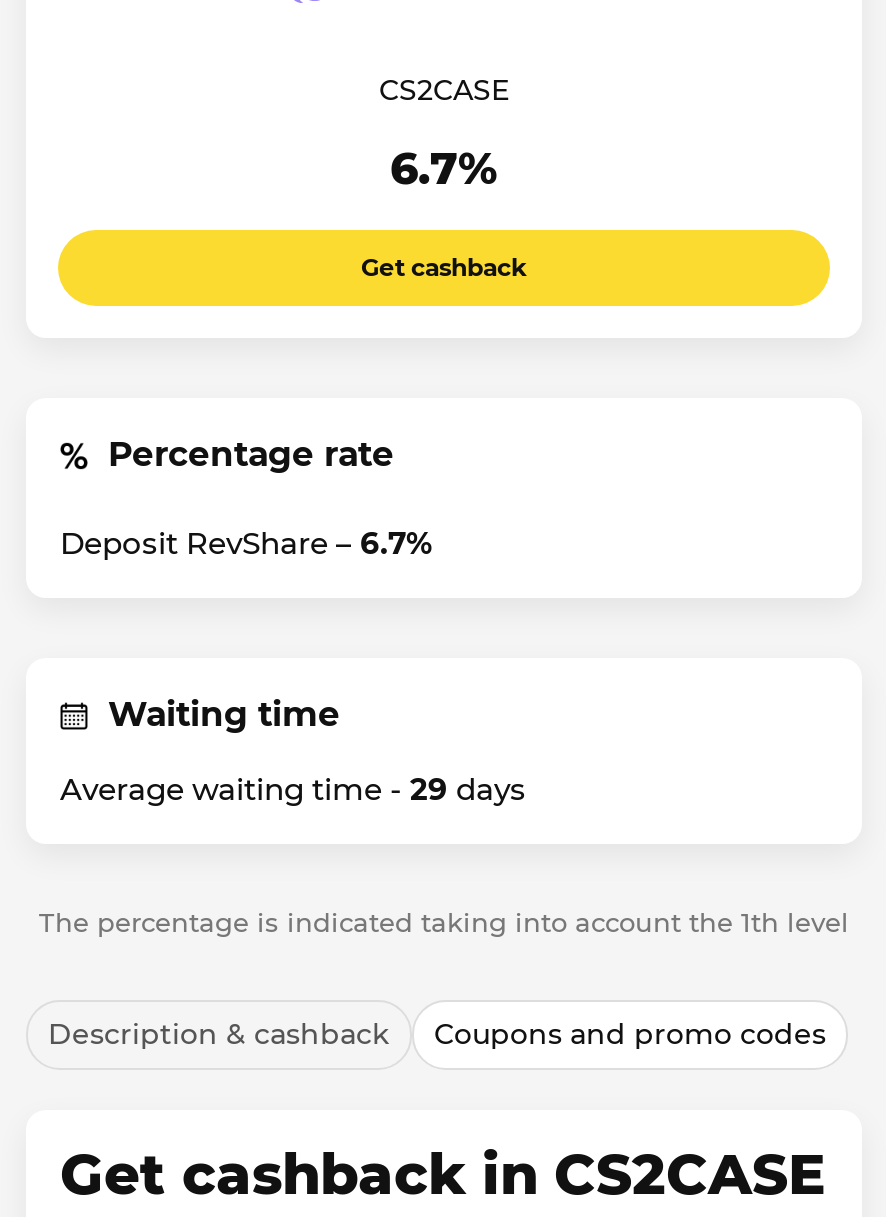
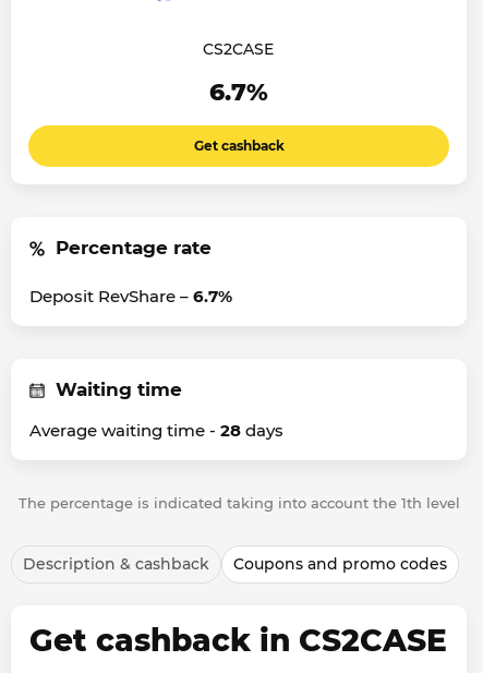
[60,770,526,808] Average waiting time - 29 days -> [29,420,283,441] Average waiting time - 28 days

